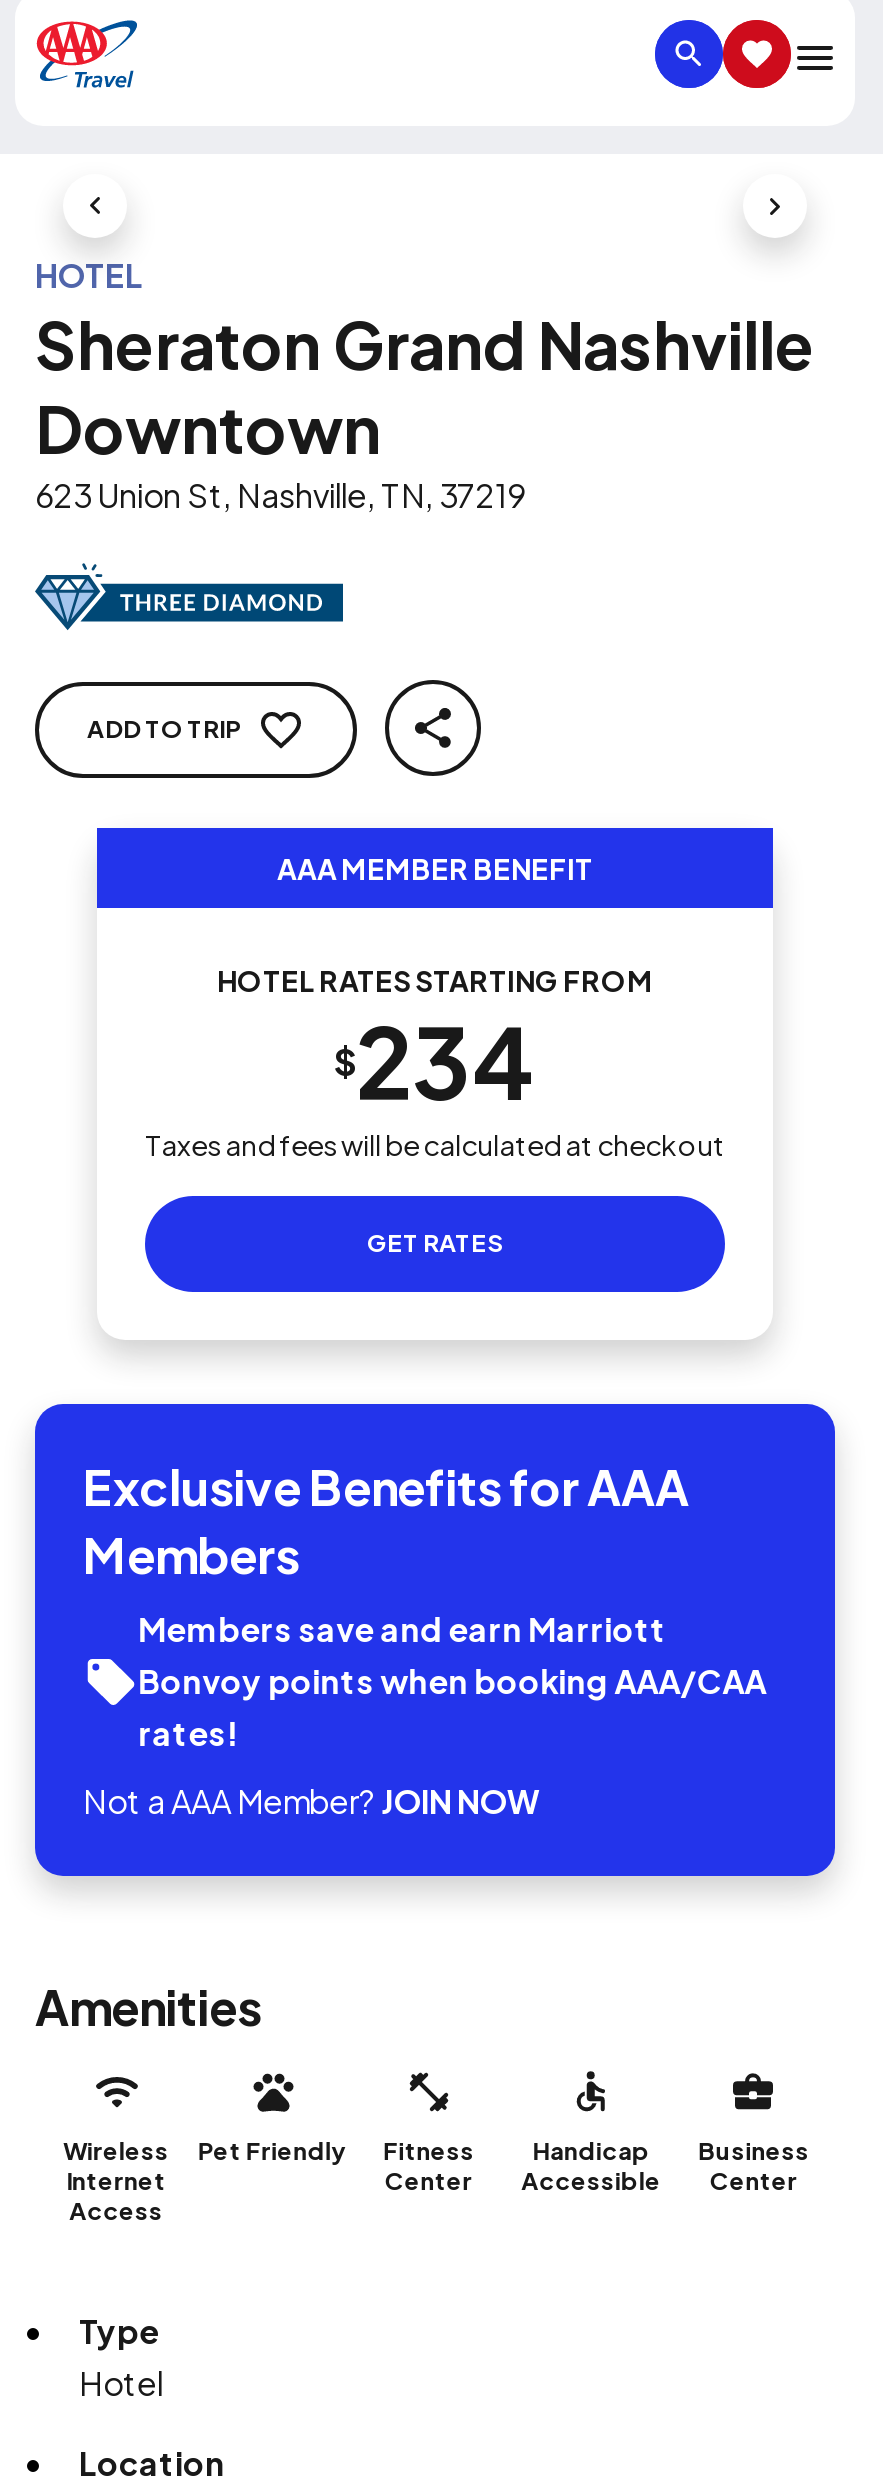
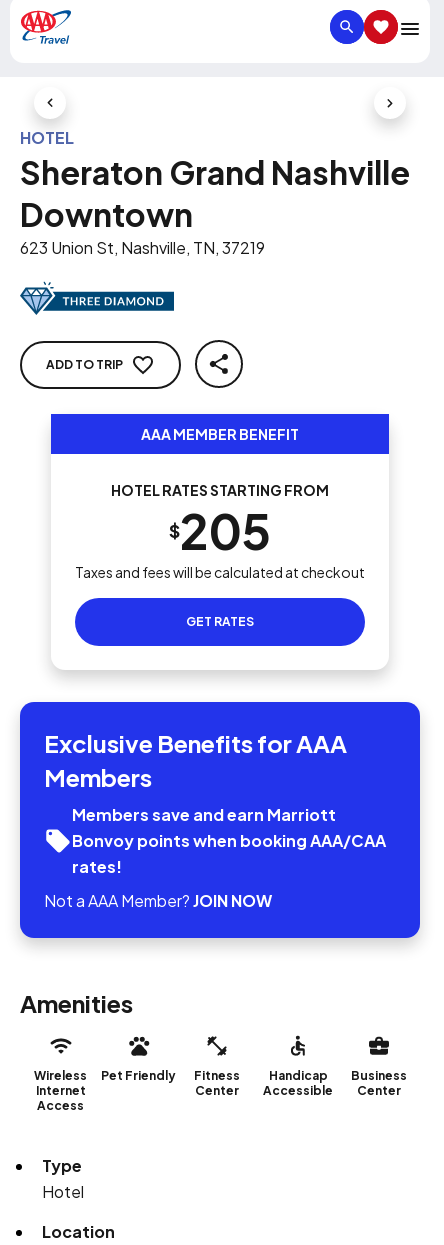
[334,1000,536,1122] $234 -> [169,500,271,561] $205

